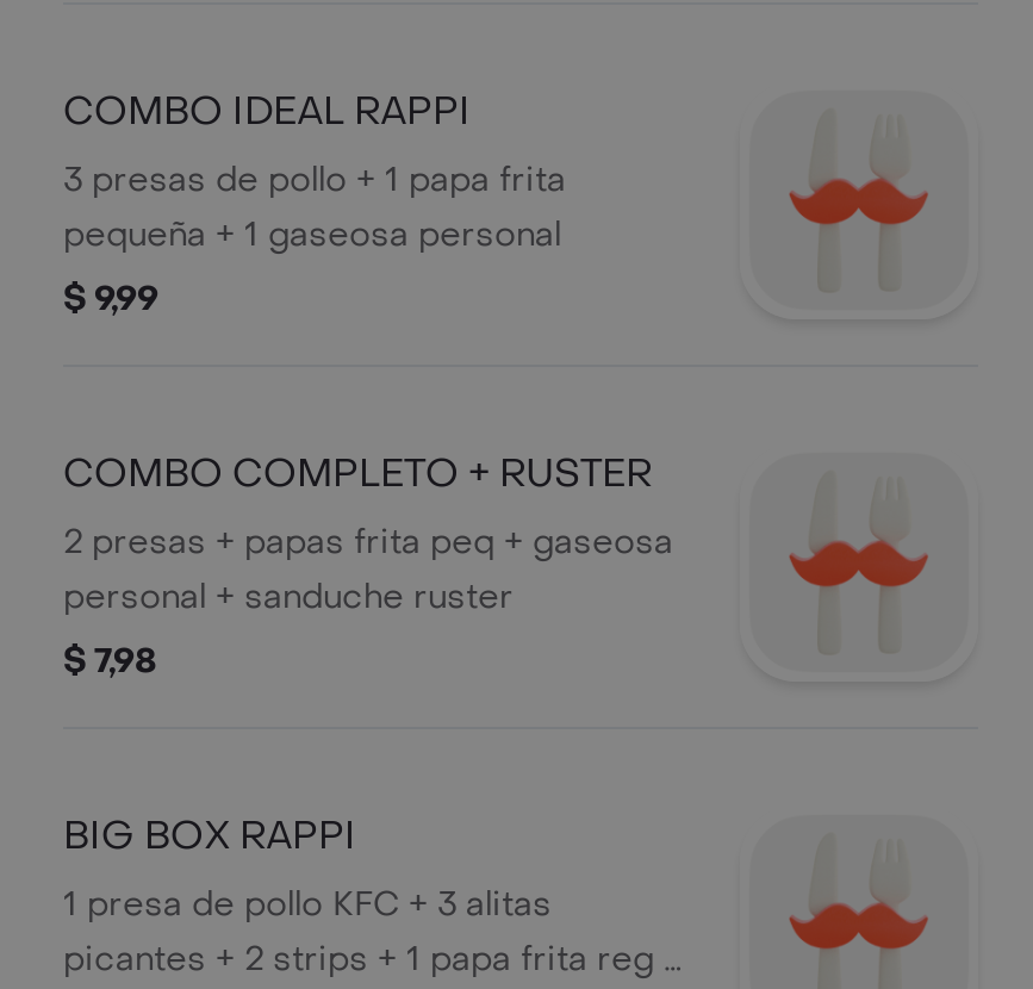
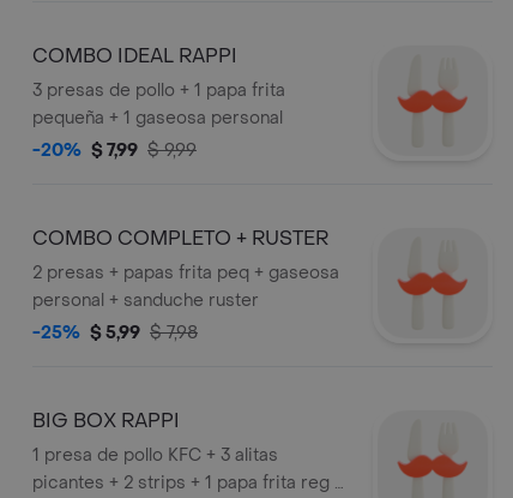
[63,276,158,322] $ 9,99 -> [32,139,197,162] -20% $ 7,99 $ 9,99
[63,639,156,684] $ 7,98 -> [32,322,198,344] -25% $ 5,99 $ 7,98

